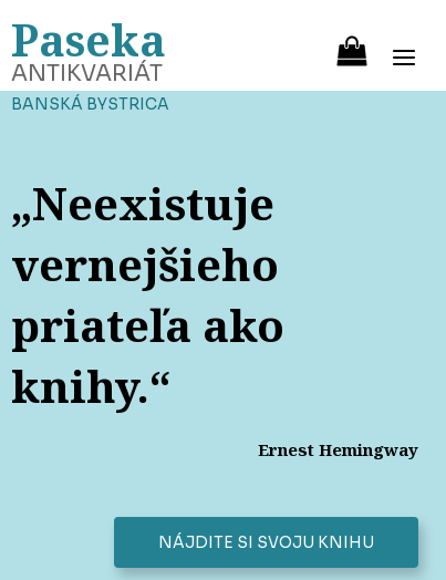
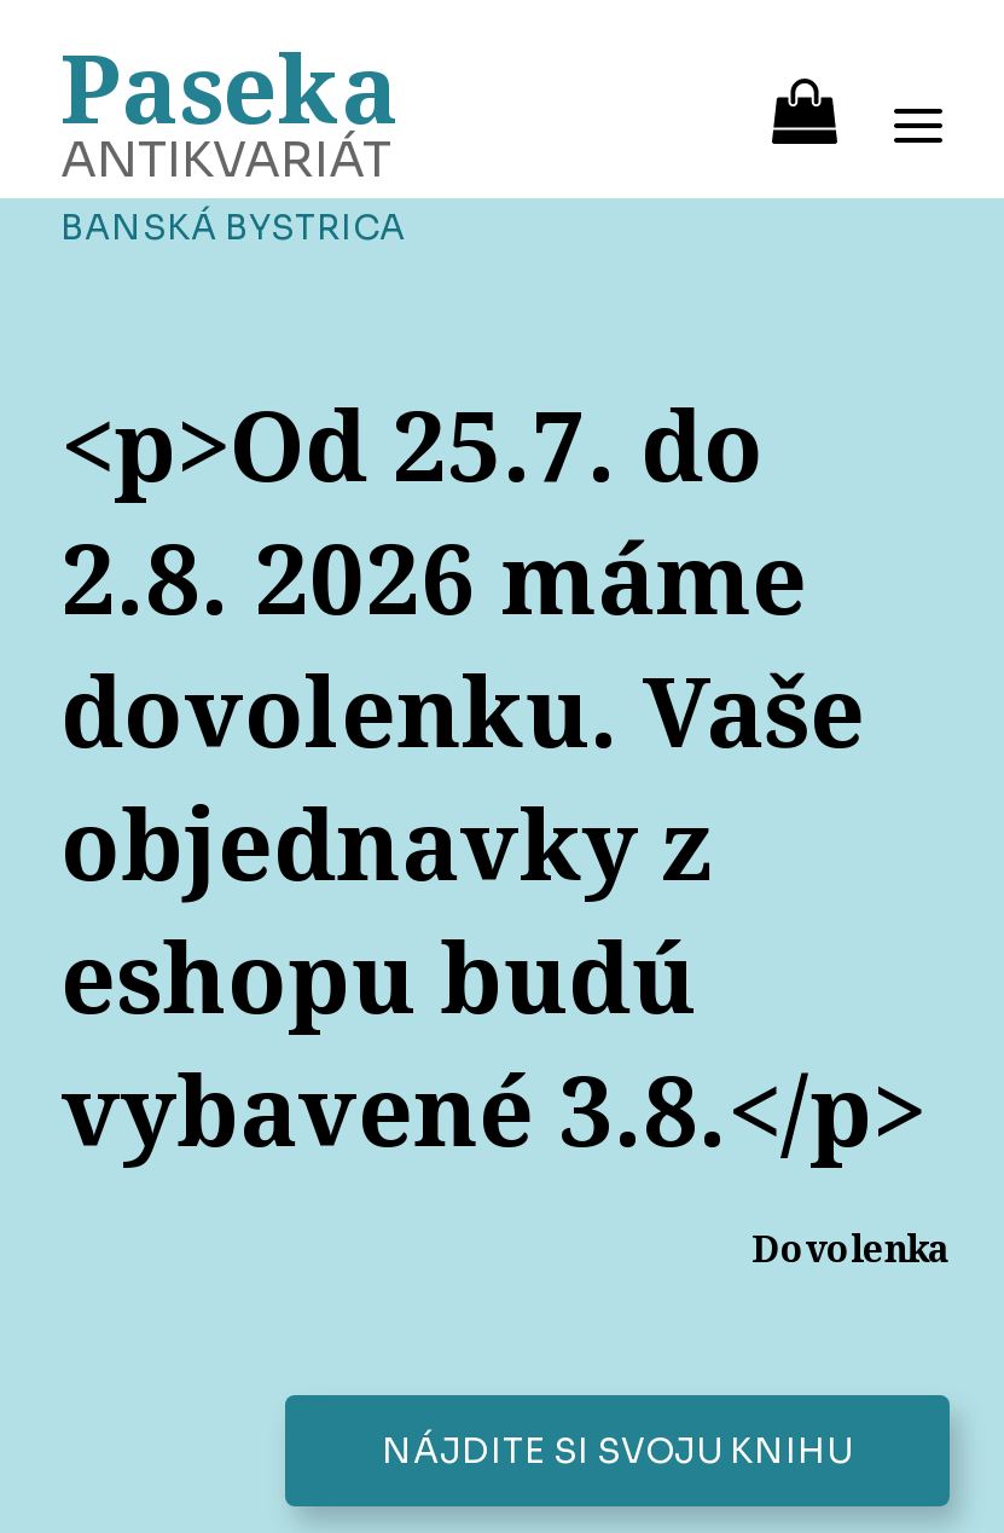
[11,173,418,460] „Neexistuje | vernejšieho | priateľa ako | knihy.“ | Ernest Hemingway -> [60,377,950,1272] <p>Od 25.7. do | 2.8. 2026 máme | dovolenku. Vaše | objednavky z | eshopu budú | vybavené 3.8.</p> | Dovolenka

